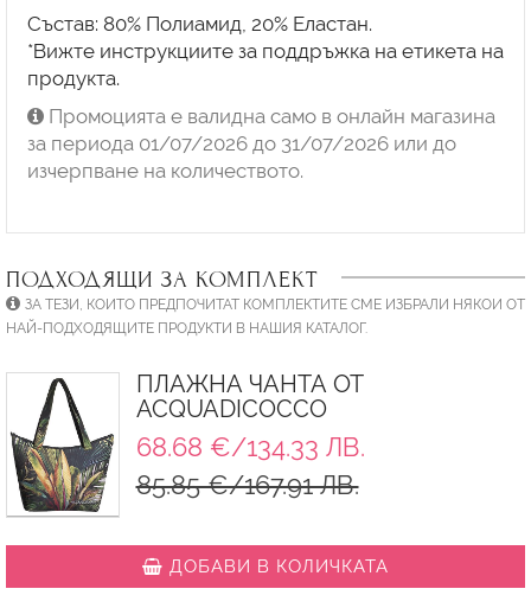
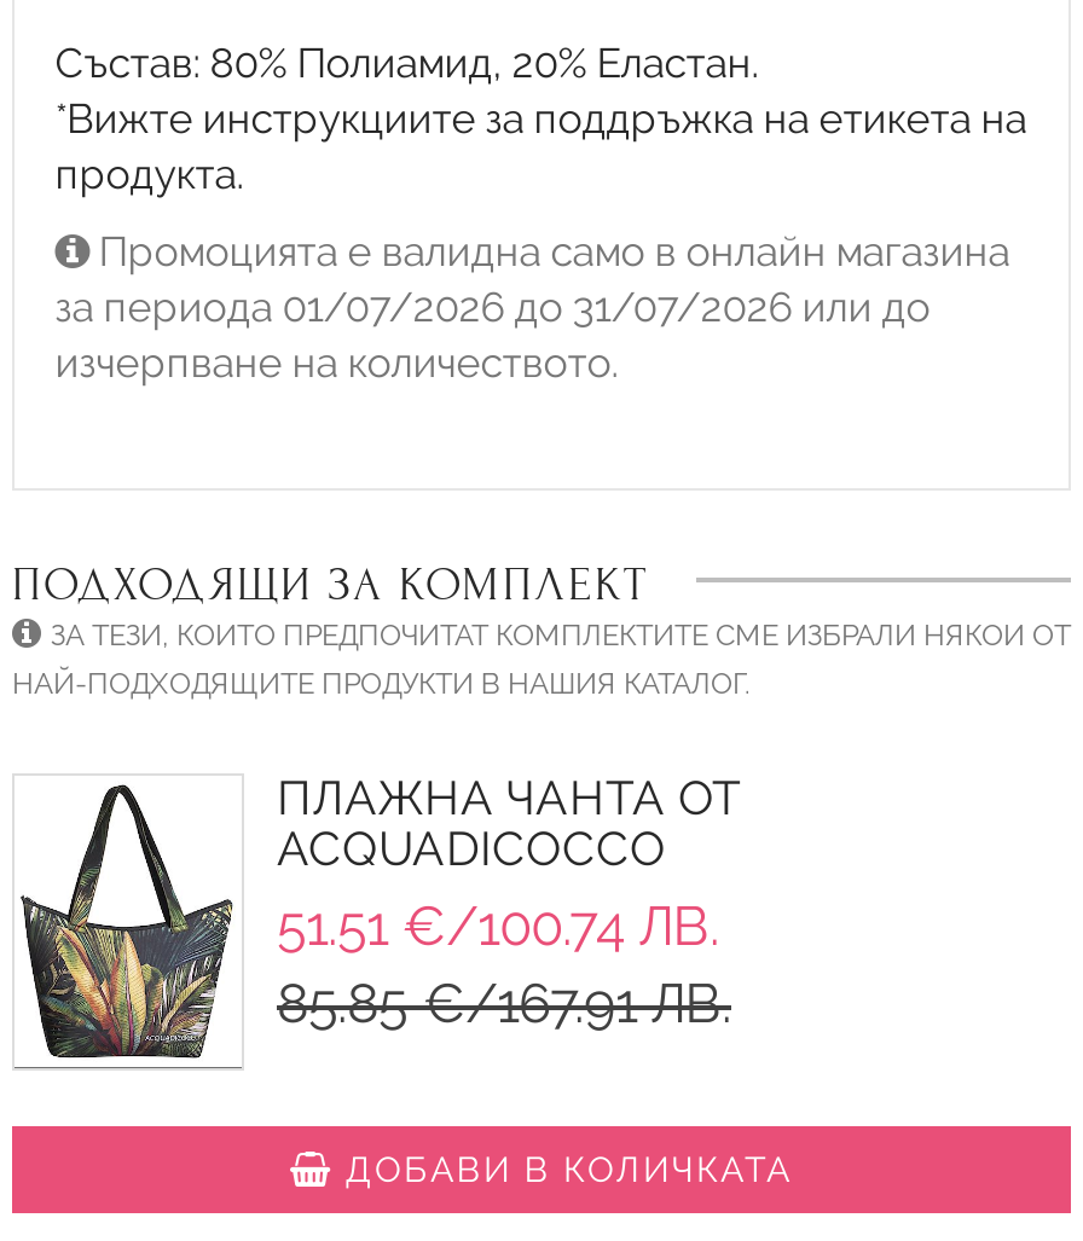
[136,431,364,462] 68.68 €/134.33 ЛВ. -> [277,893,719,956] 51.51 €/100.74 ЛВ.

